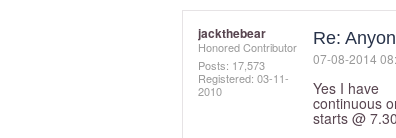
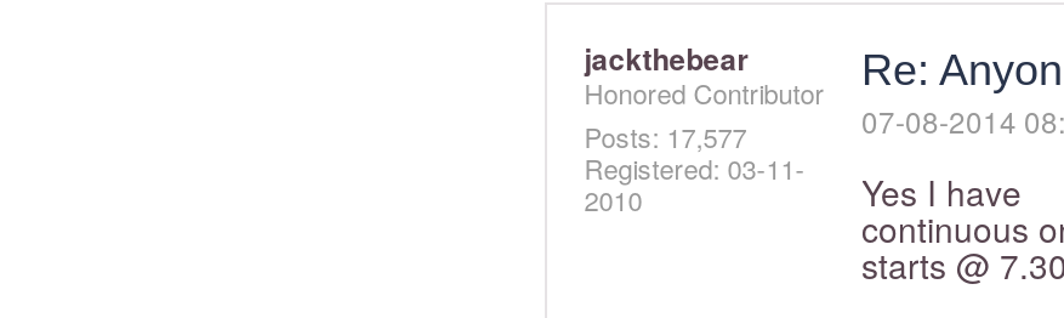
[198,57,265,73] Posts: 17,573 -> [584,117,747,155] Posts: 17,577

